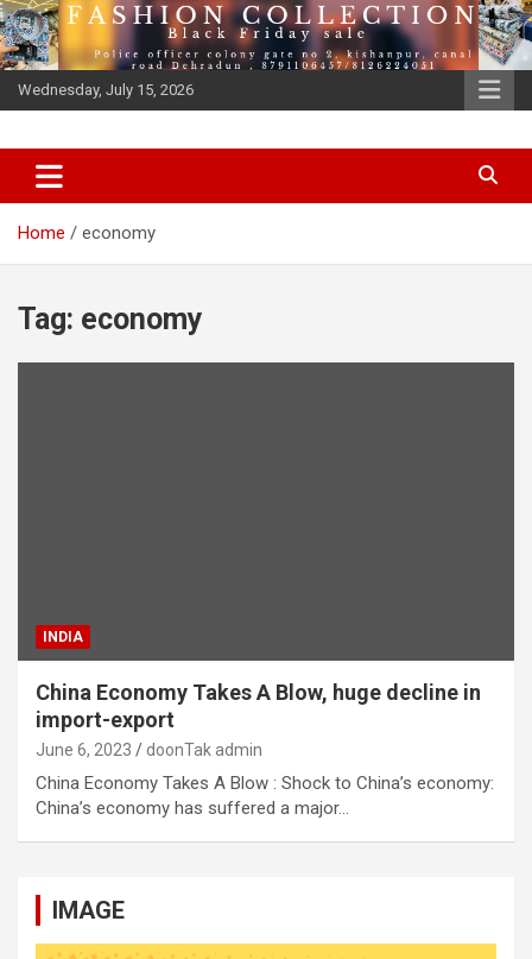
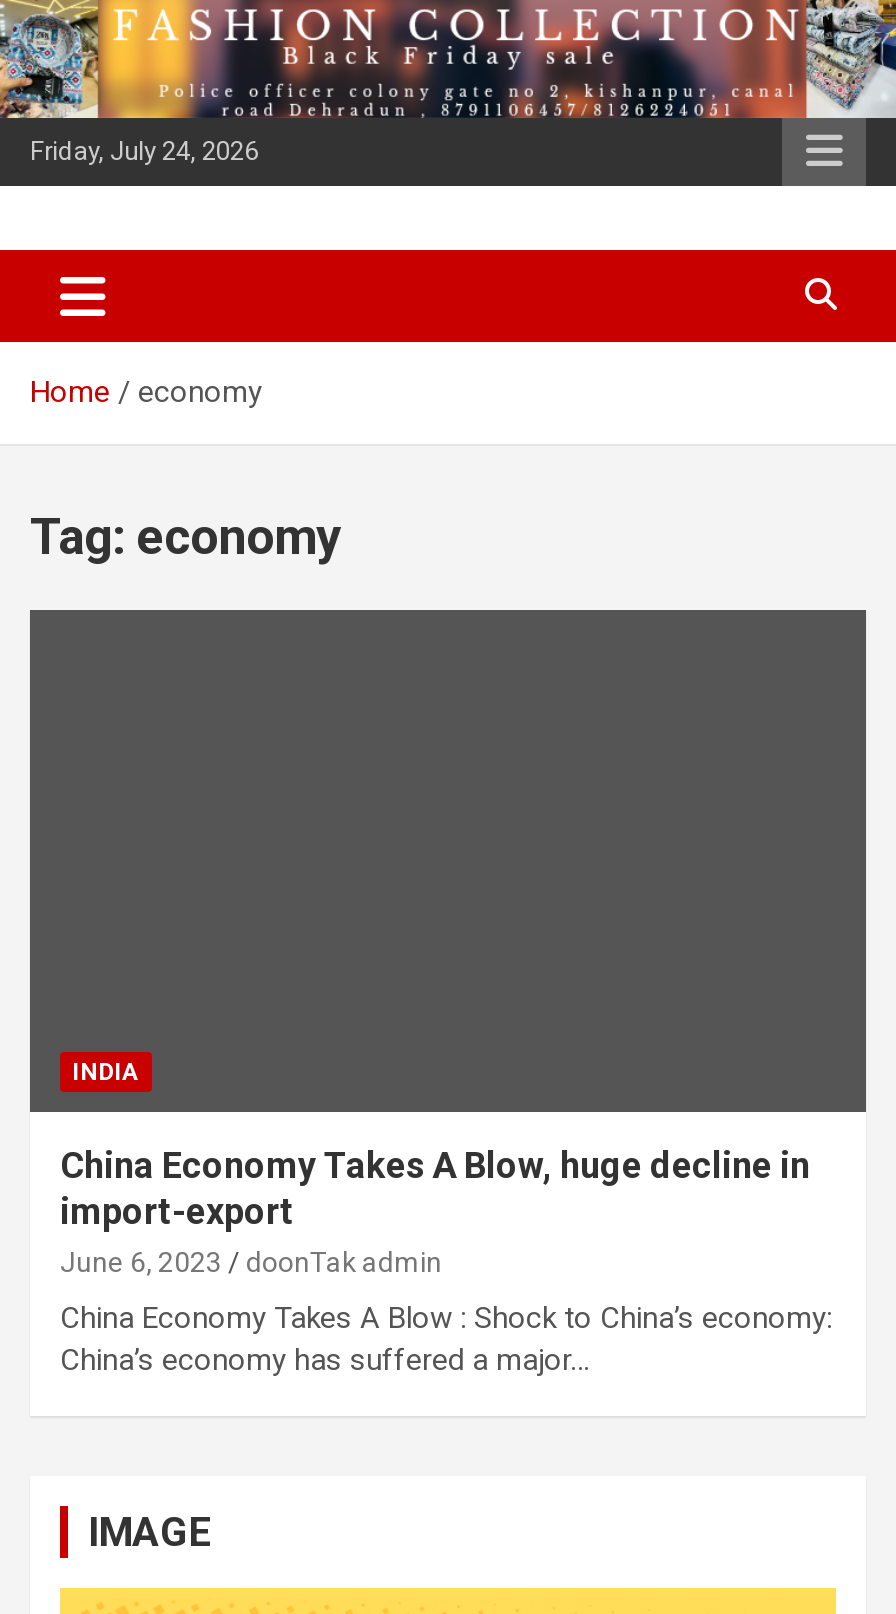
[18,81,194,99] Wednesday, July 15, 2026 -> [30,136,258,166] Friday, July 24, 2026

